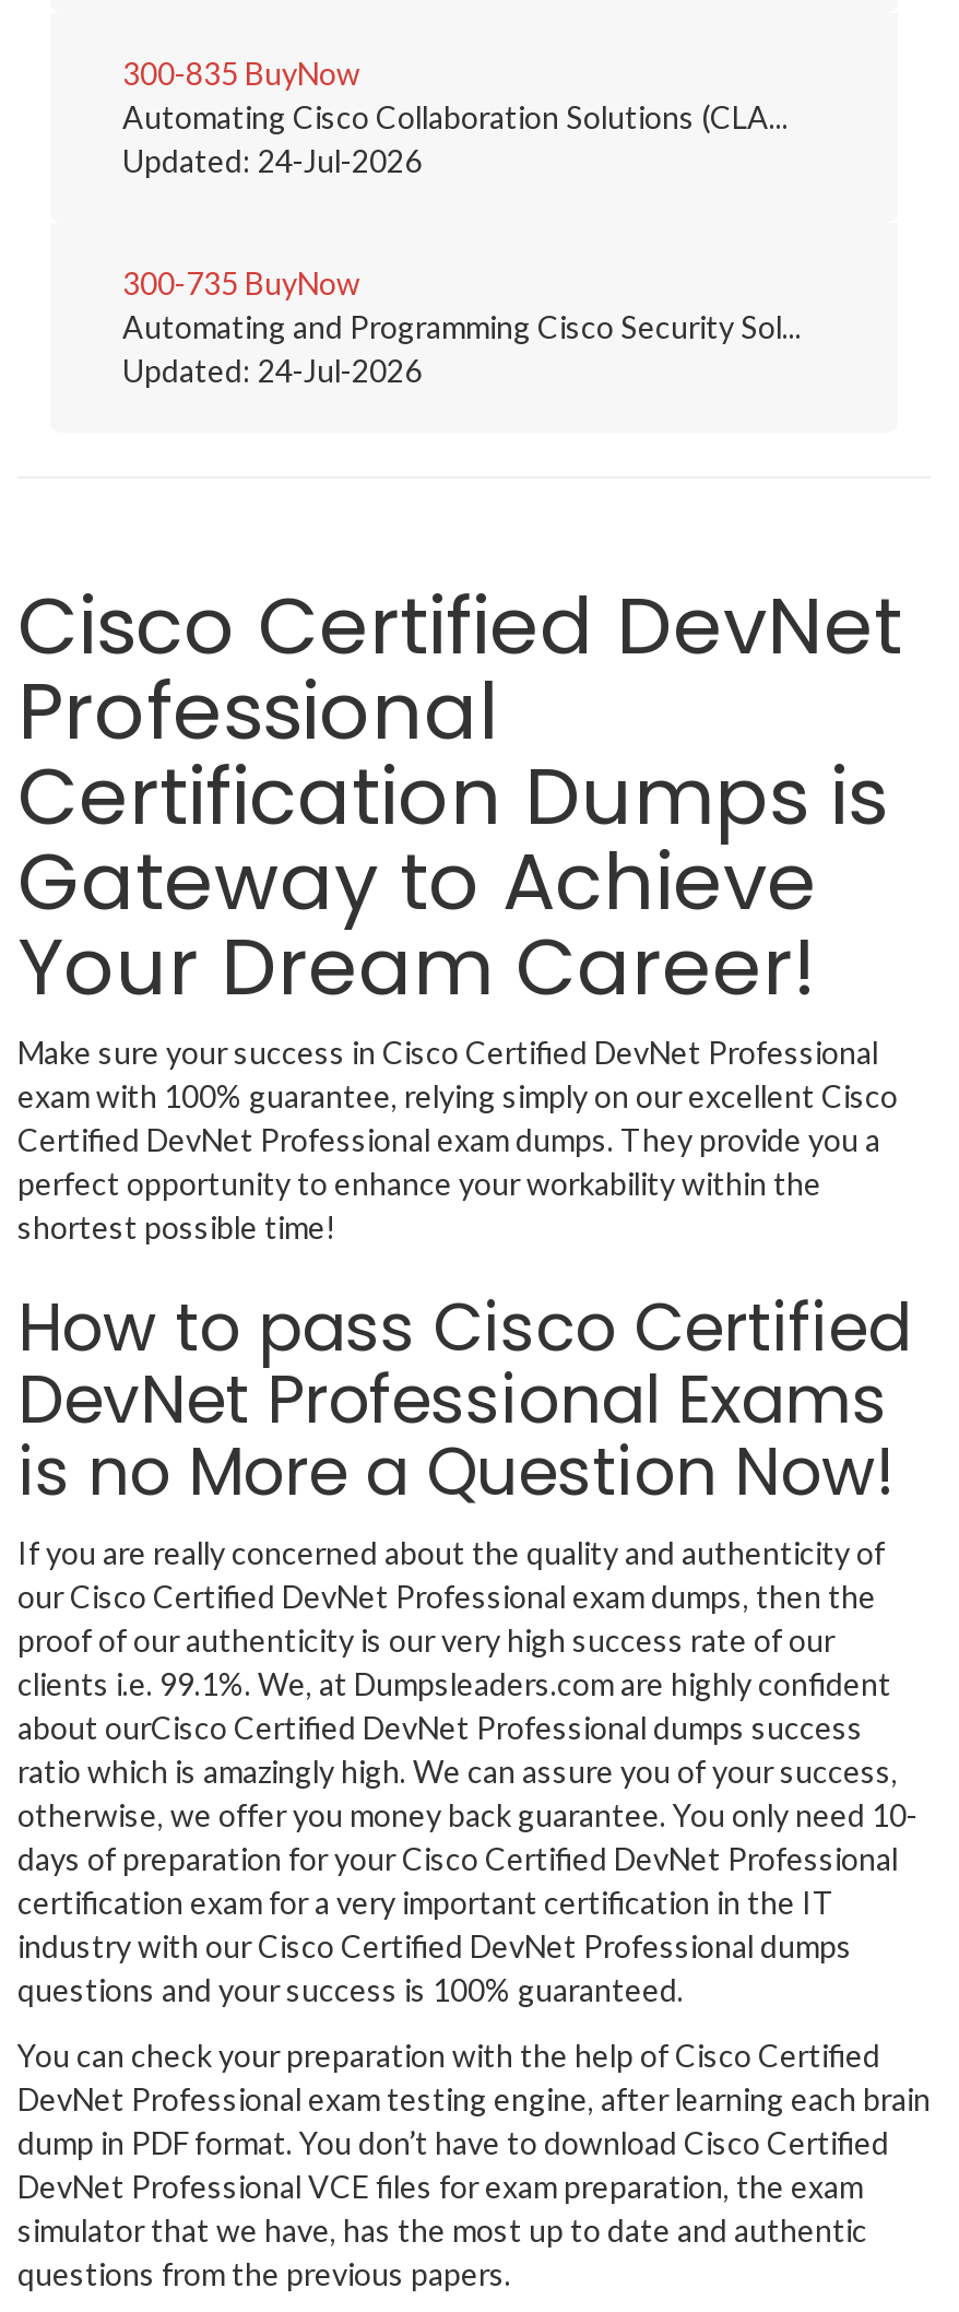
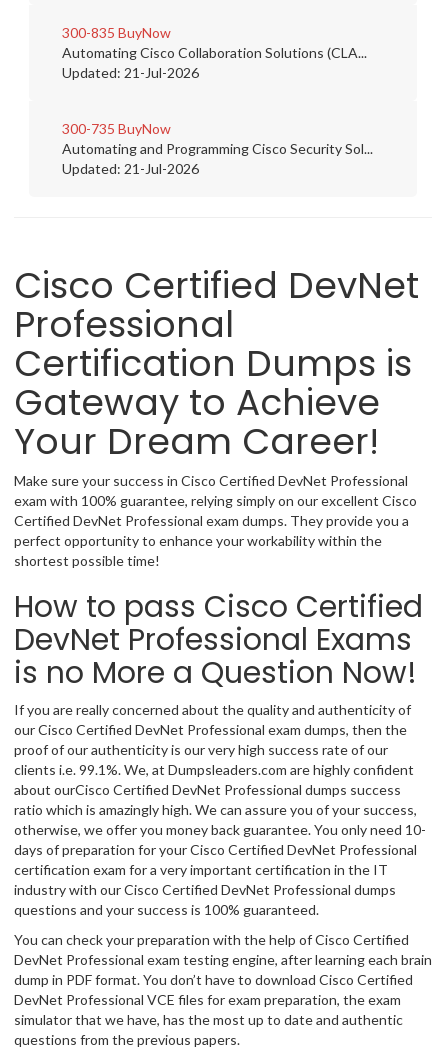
[122,142,422,179] Updated: 24-Jul-2026 -> [62,64,199,81] Updated: 21-Jul-2026
[122,352,422,389] Updated: 24-Jul-2026 -> [62,160,199,177] Updated: 21-Jul-2026

